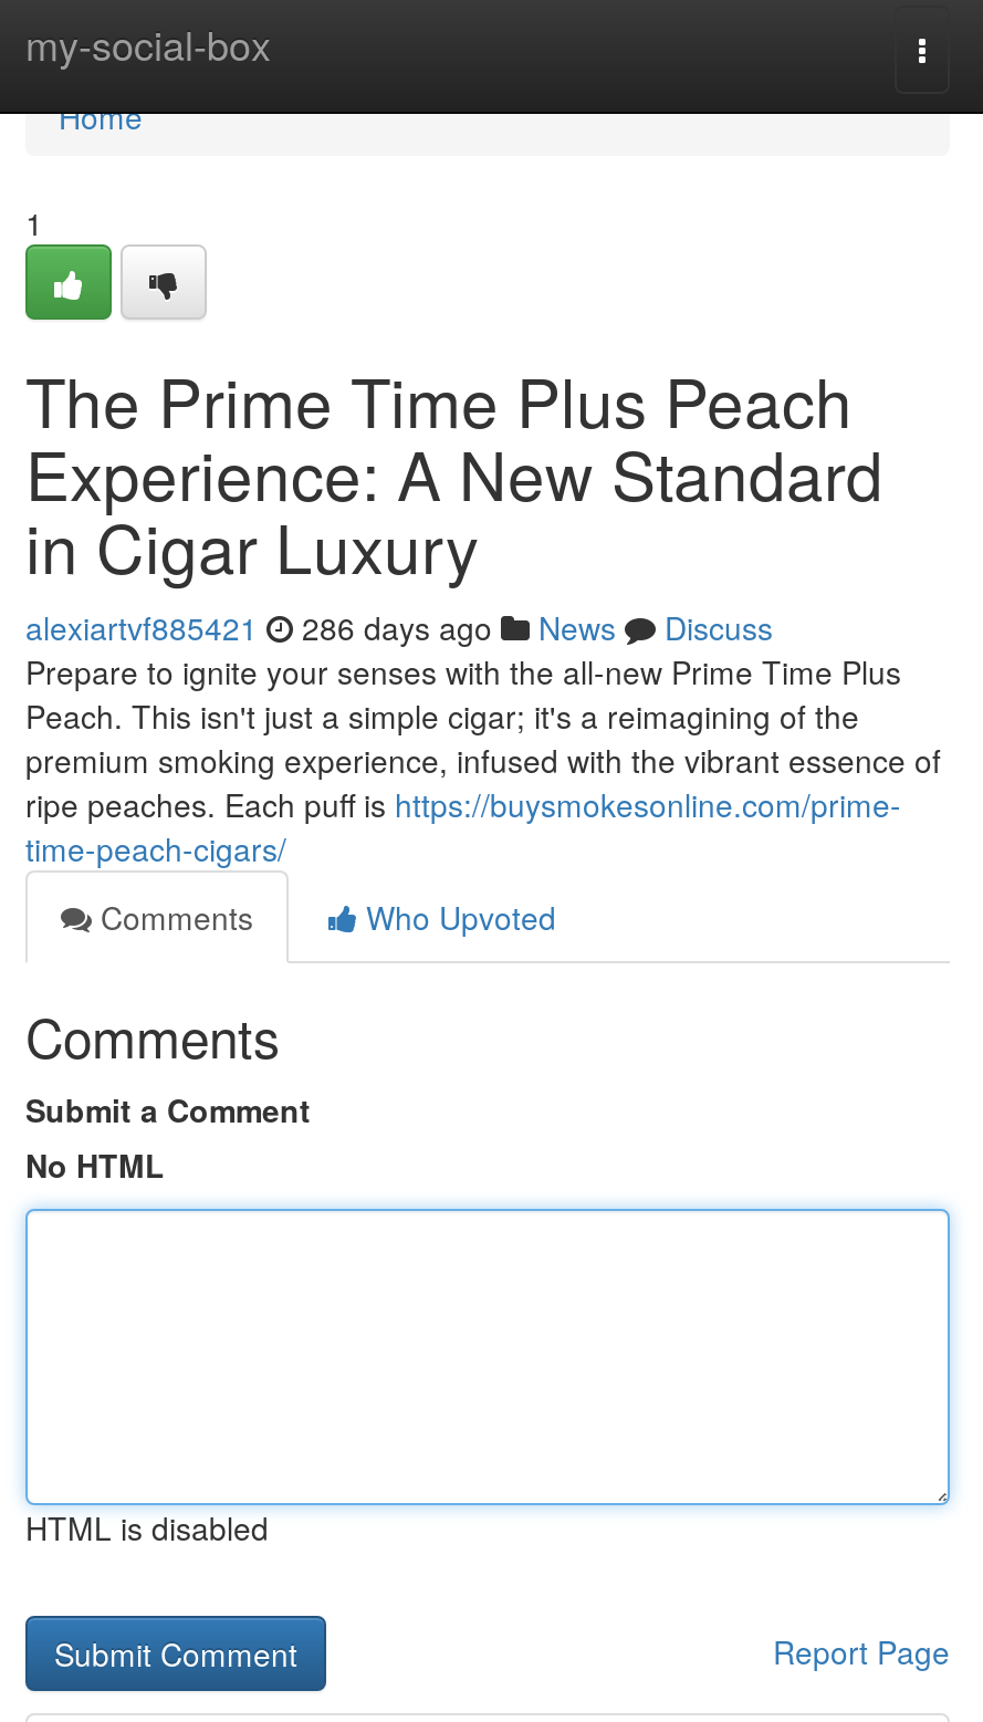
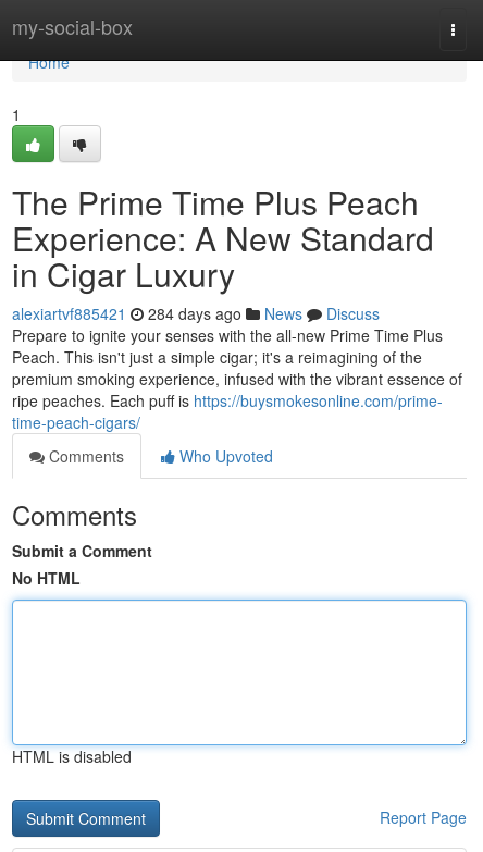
[25,605,773,649] alexiartvf885421 286 days ago News Discuss -> [12,302,380,324] alexiartvf885421 284 days ago News Discuss

